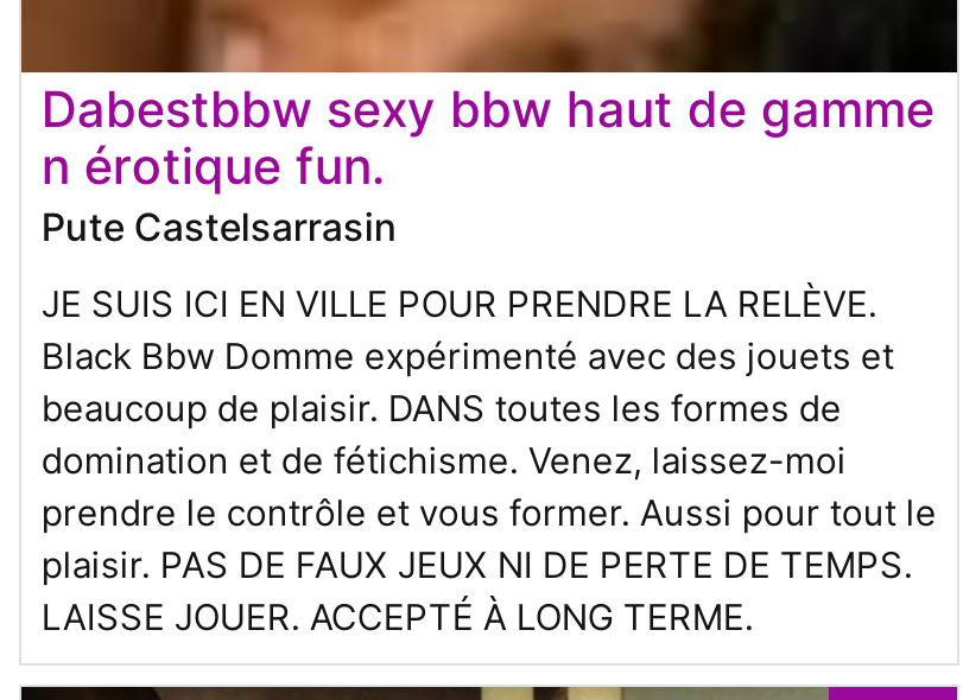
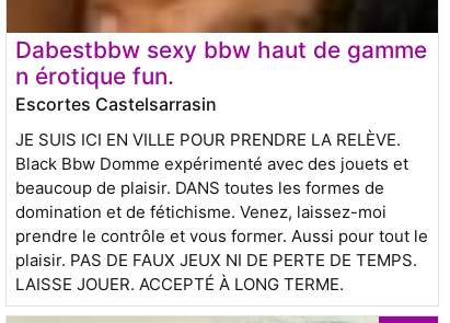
[41,202,398,250] Pute Castelsarrasin -> [16,93,217,115] Escortes Castelsarrasin

